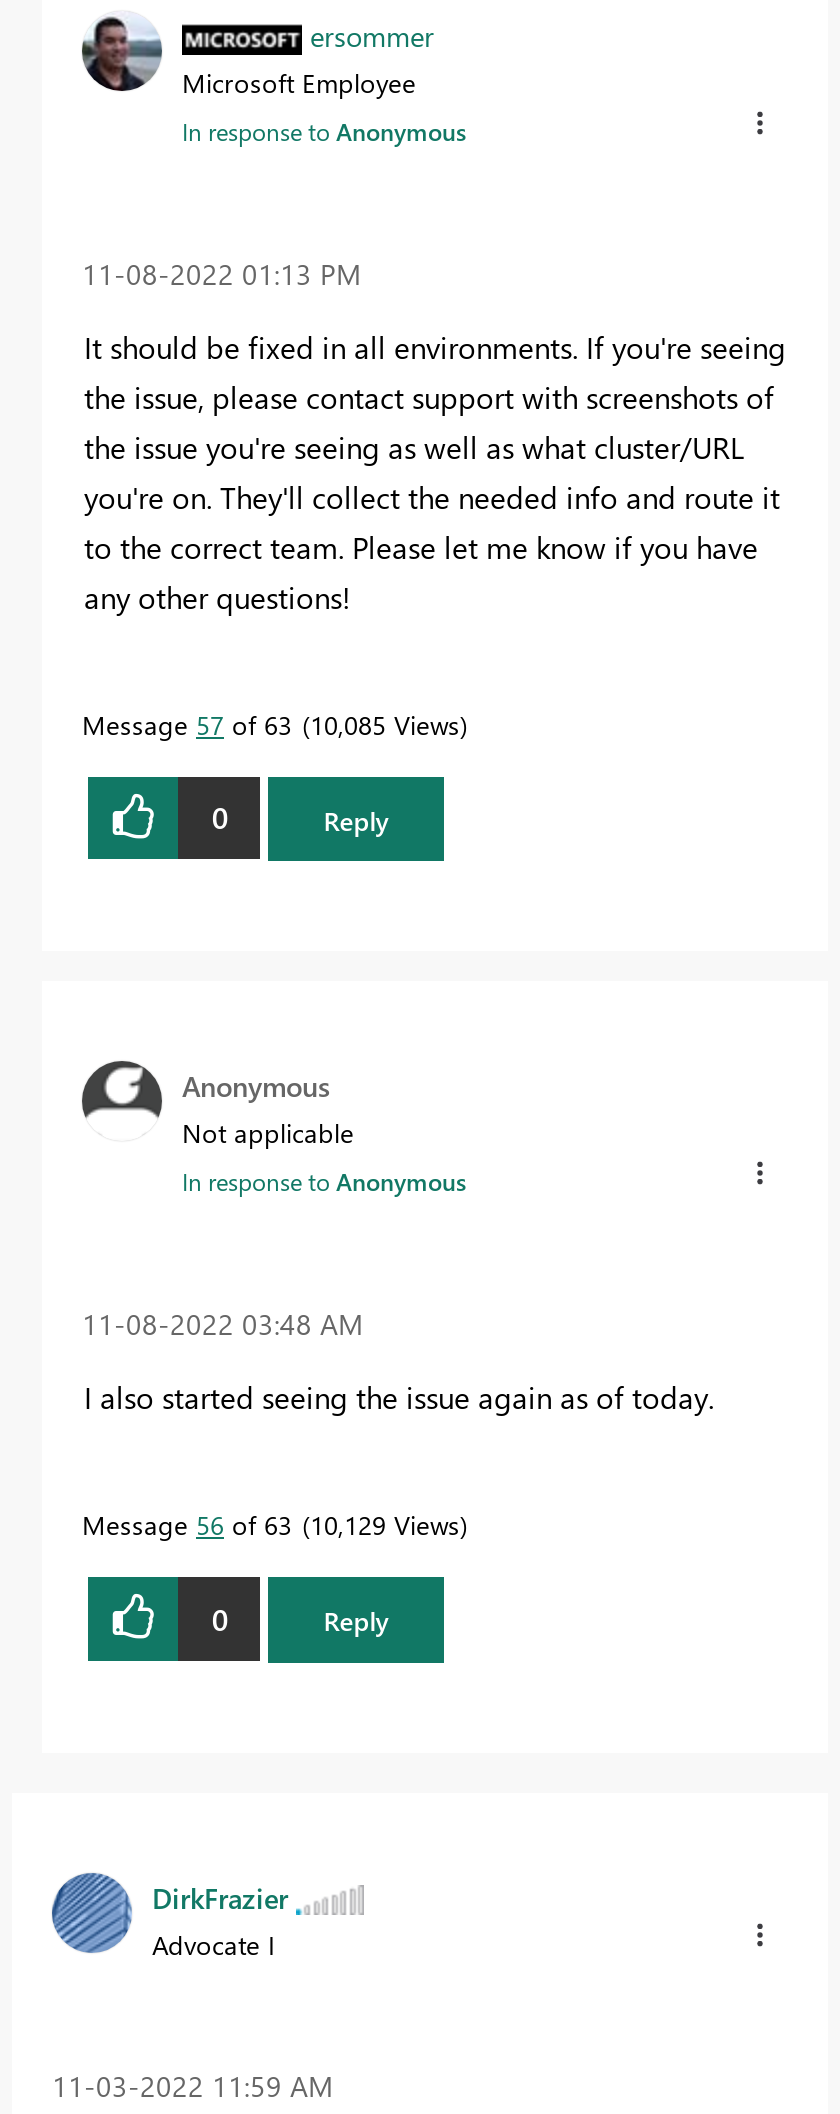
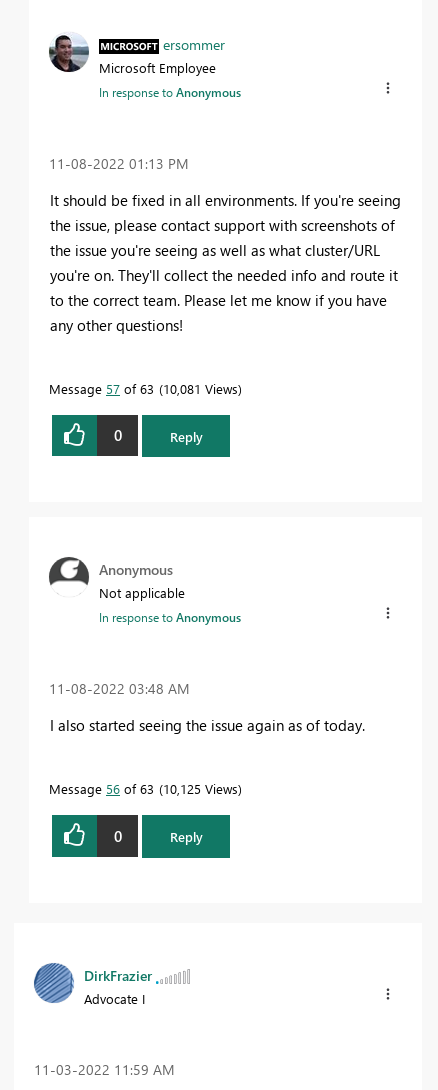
[82,707,460,741] Message 57 of 63 10,085 Views -> [49,380,238,397] Message 57 of 63 10,081 Views
[82,1508,460,1542] Message 56 of 63 10,129 Views -> [49,780,238,797] Message 56 of 63 10,125 Views

